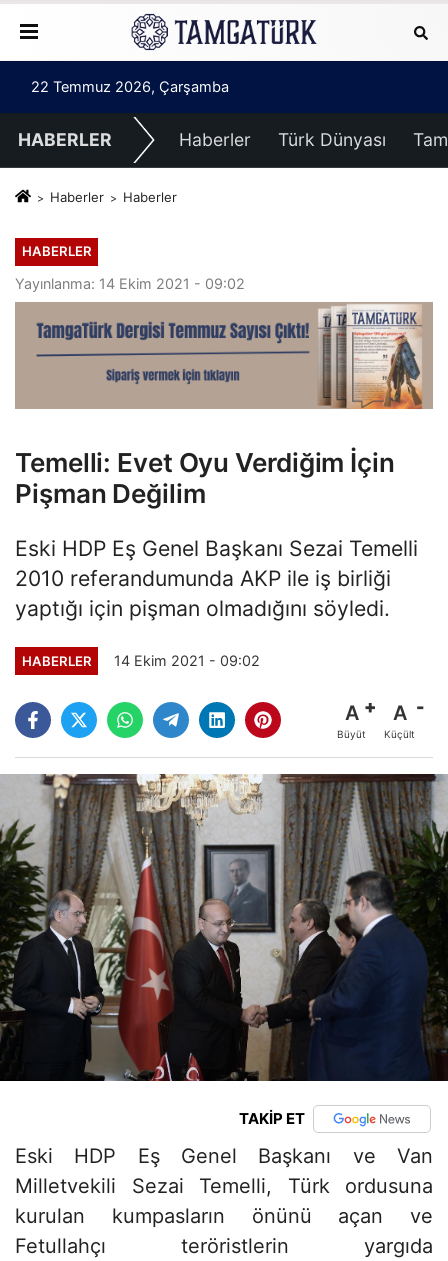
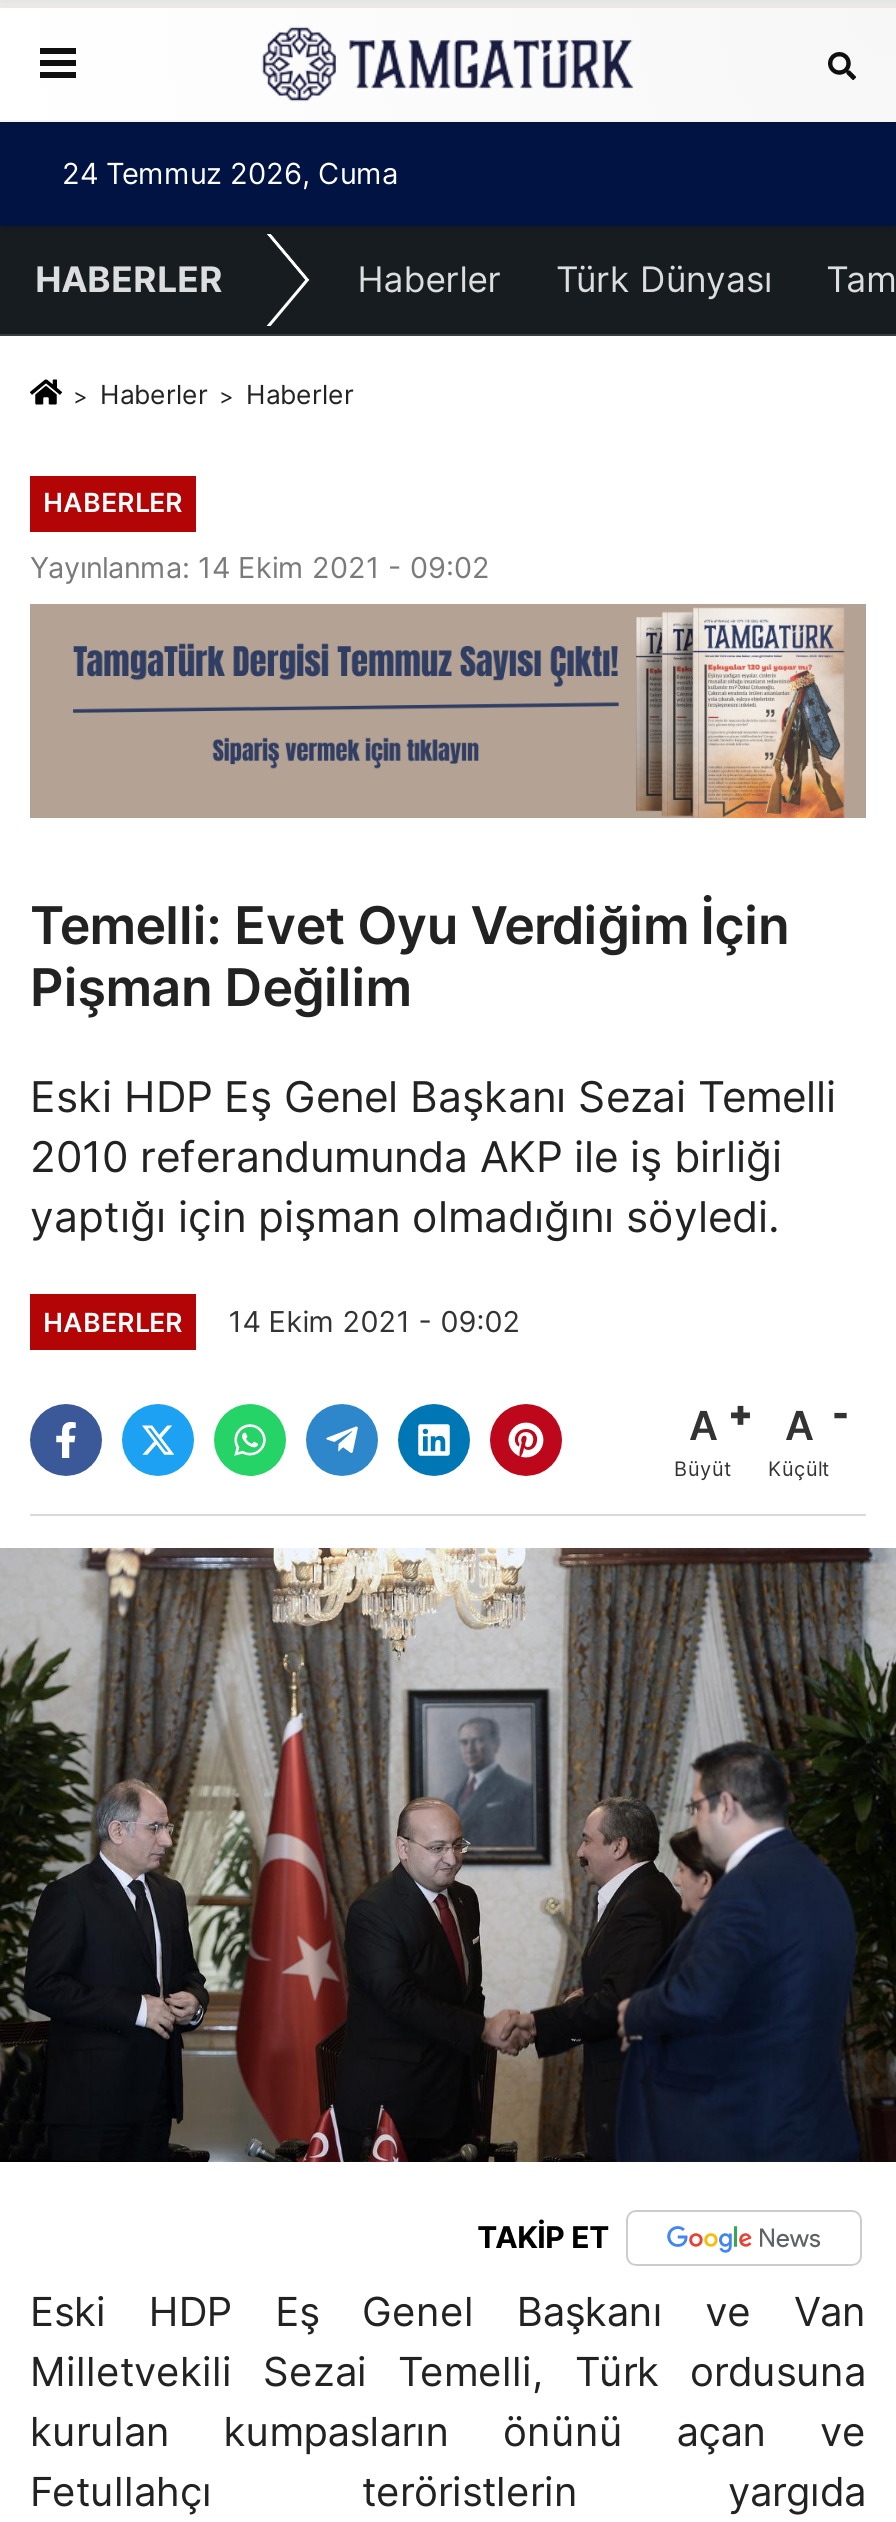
[31,78,229,96] 22 Temmuz 2026, Çarşamba -> [62,156,398,192] 24 Temmuz 2026, Cuma

